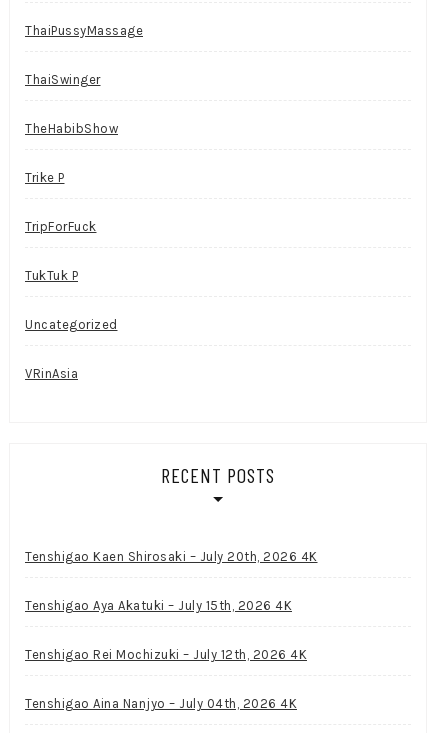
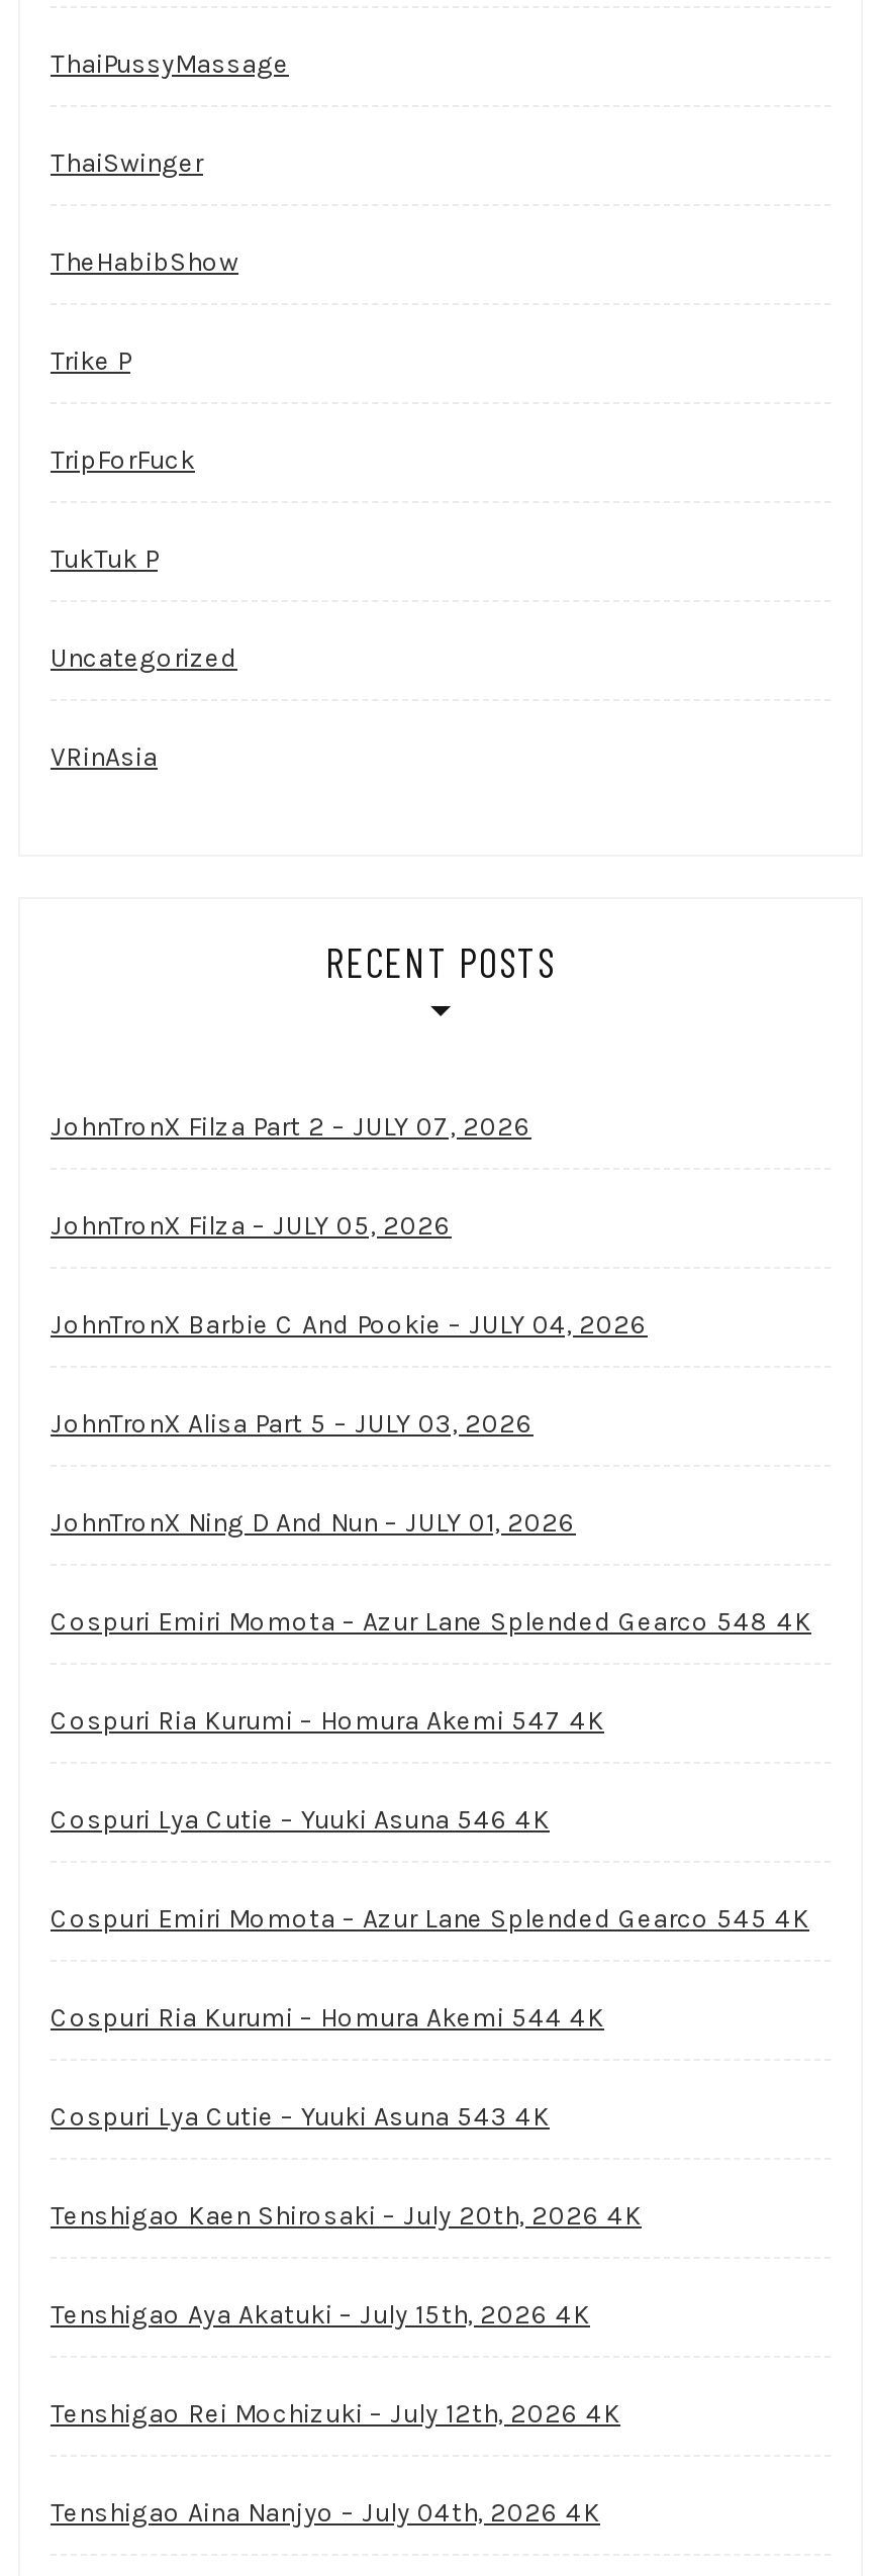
none -> [51,1111,811,2131] JohnTronX Filza Part 2 – JULY 07, 2026 | JohnTronX Filza – JULY 05, 2026 | JohnTronX Barbie C And Pookie – JULY 04, 2026 | JohnTronX Alisa Part 5 – JULY 03, 2026 | JohnTronX Ning D And Nun – JULY 01, 2026 | Cospuri Emiri Momota – Azur Lane Splended Gearco 548 4K | Cospuri Ria Kurumi – Homura Akemi 547 4K | Cospuri Lya Cutie – Yuuki Asuna 546 4K | Cospuri Emiri Momota – Azur Lane Splended Gearco 545 4K | Cospuri Ria Kurumi – Homura Akemi 544 4K | Cospuri Lya Cutie – Yuuki Asuna 543 4K

